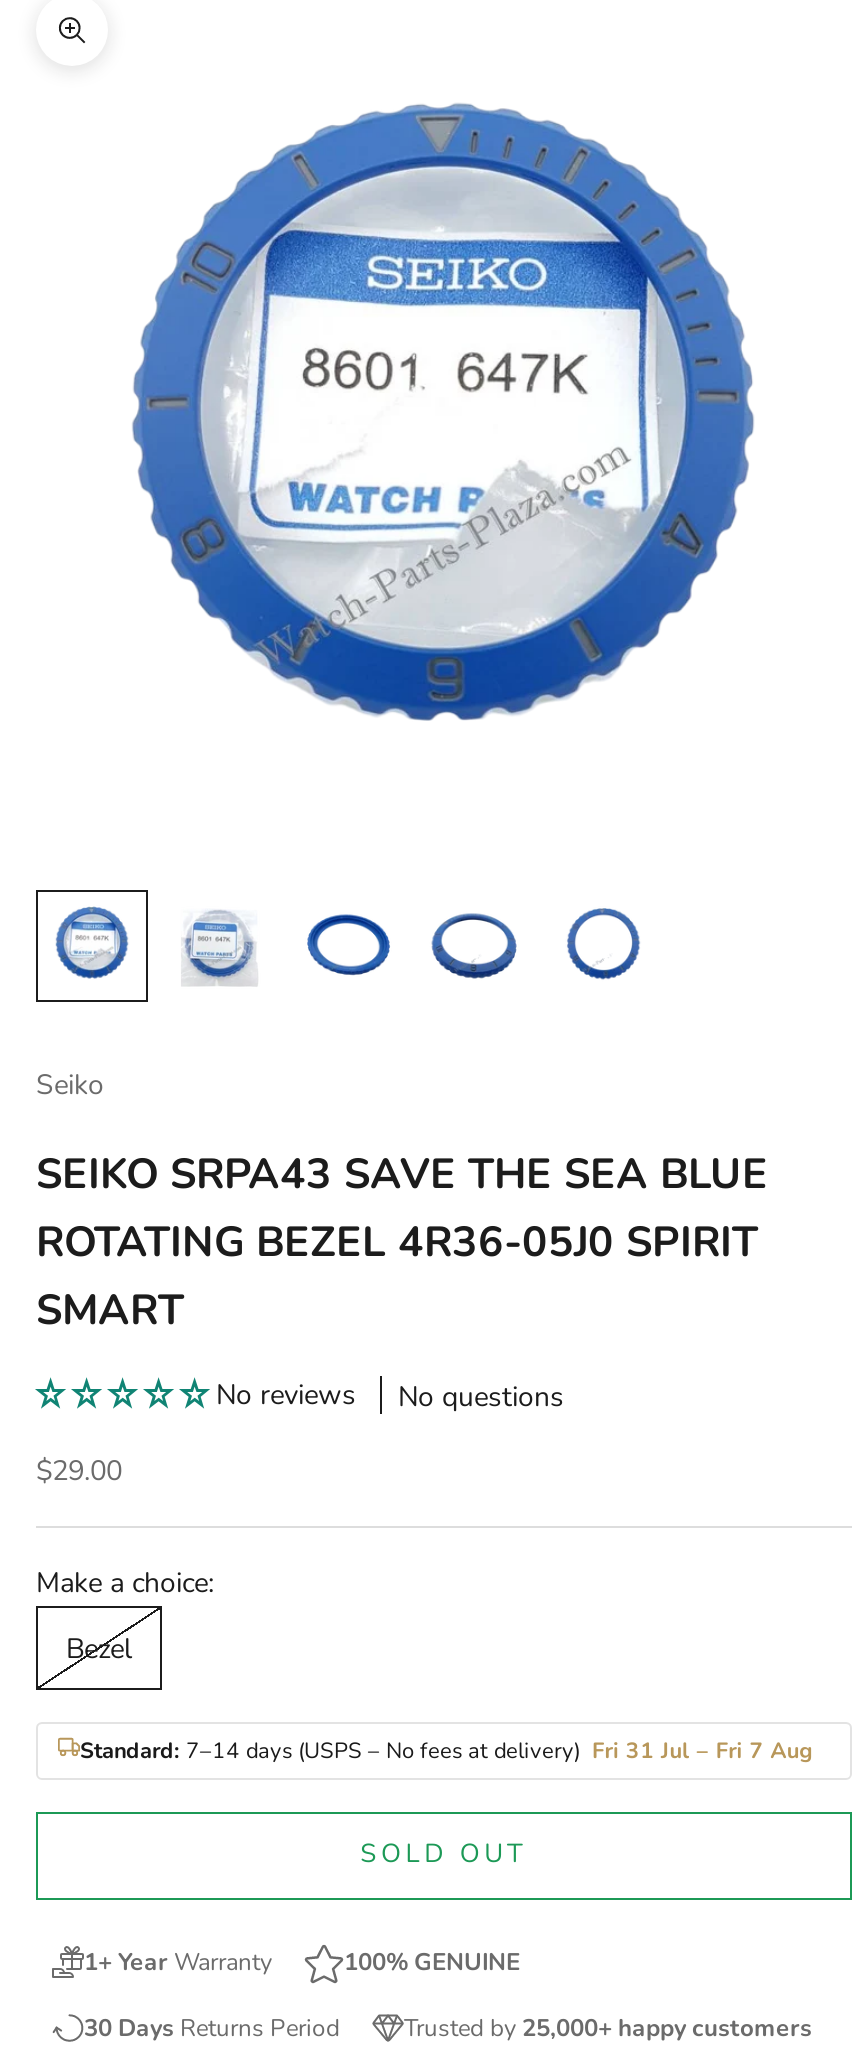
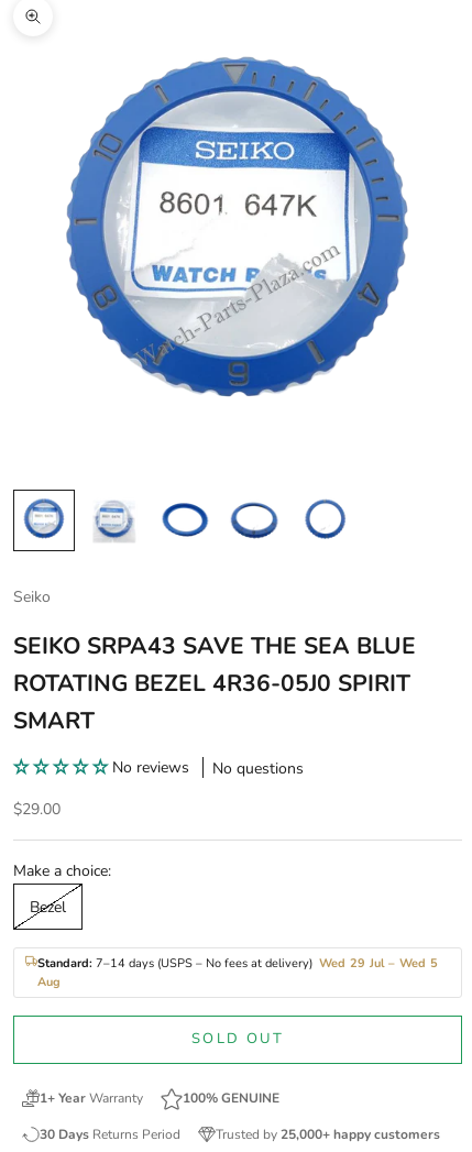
[80,1736,814,1766] Standard: 7–14 days (USPS – No fees at delivery) Fri 31 Jul – Fri 7 Aug -> [37,955,438,990] Standard: 7–14 days (USPS – No fees at delivery) Wed 29 Jul – Wed 5 | Aug

